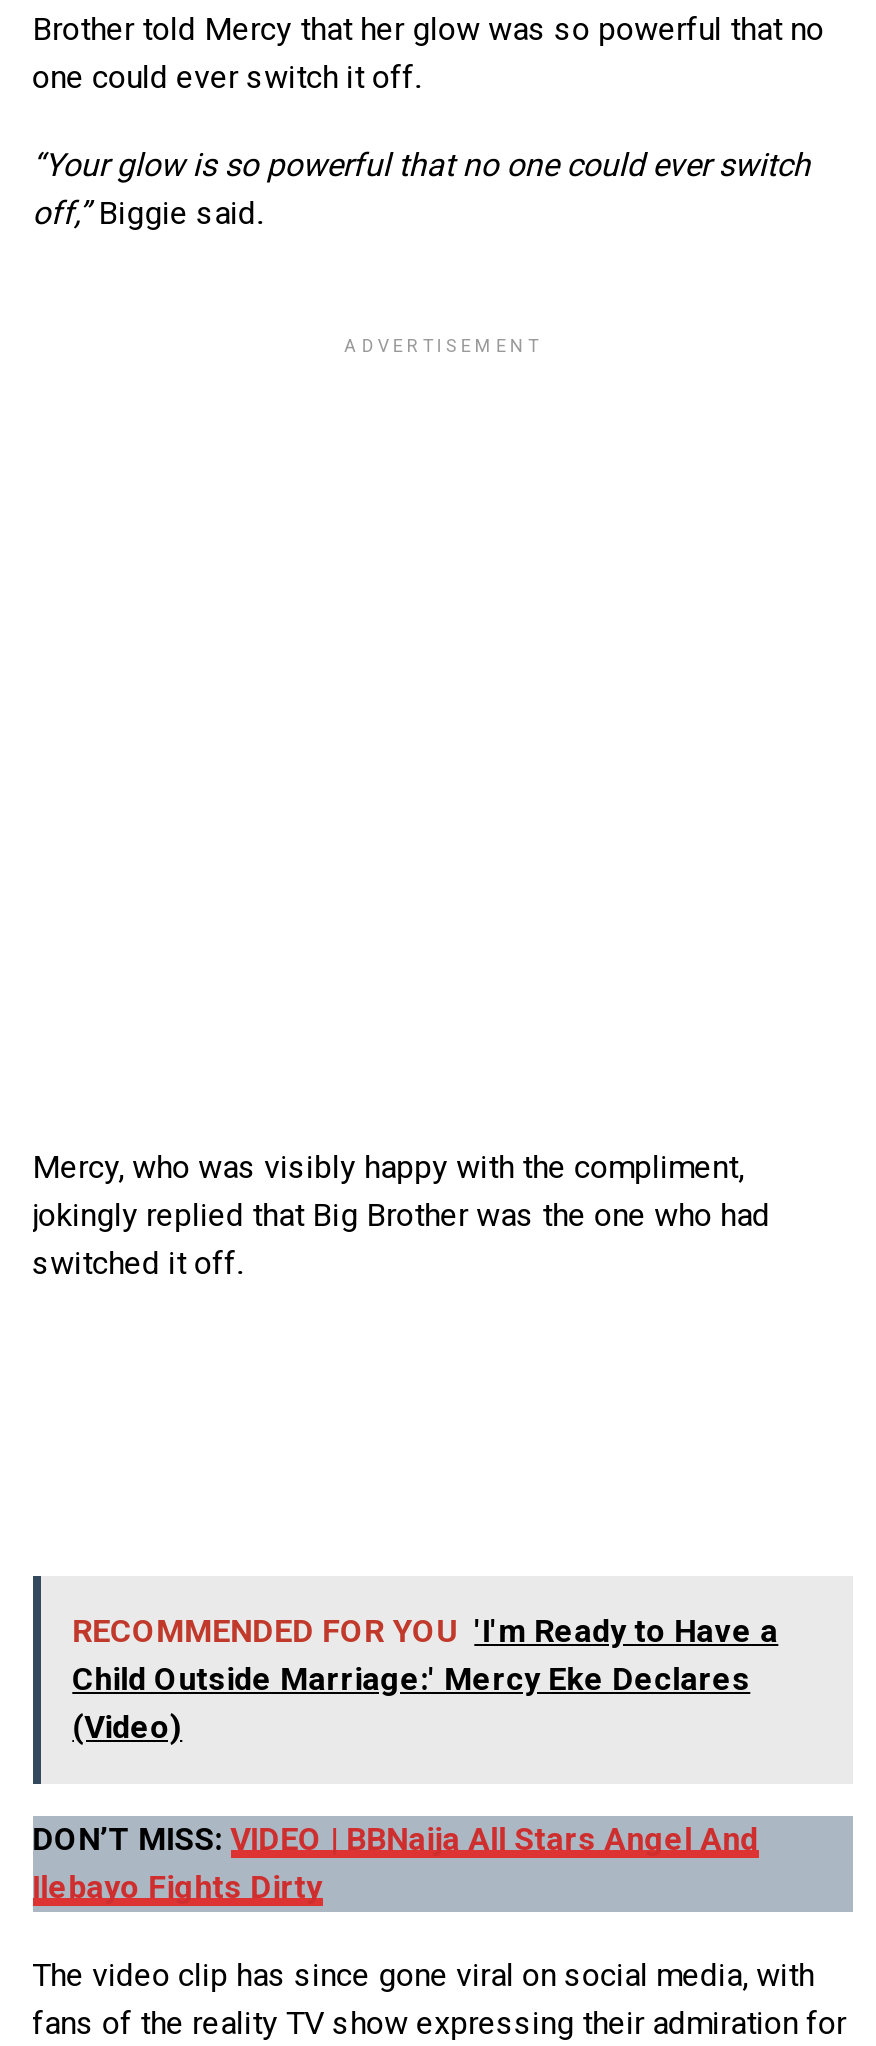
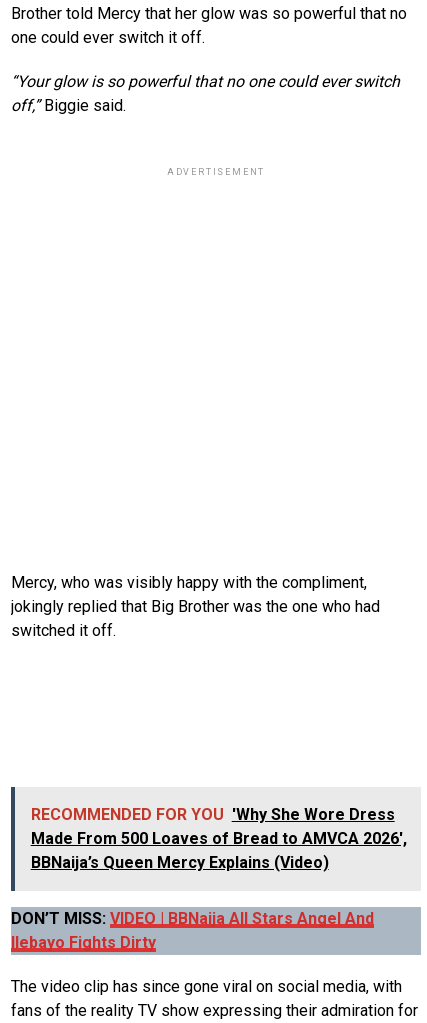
[72,1611,778,1745] RECOMMENDED FOR YOU 'I'm Ready to Have a | Child Outside Marriage:' Mercy Eke Declares | (Video) -> [31,805,407,872] RECOMMENDED FOR YOU 'Why She Wore Dress | Made From 500 Loaves of Bread to AMVCA 2026', | BBNaija’s Queen Mercy Explains (Video)

